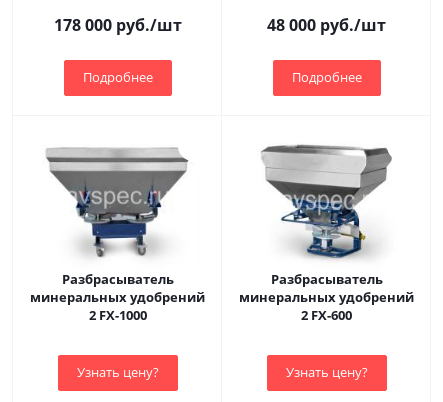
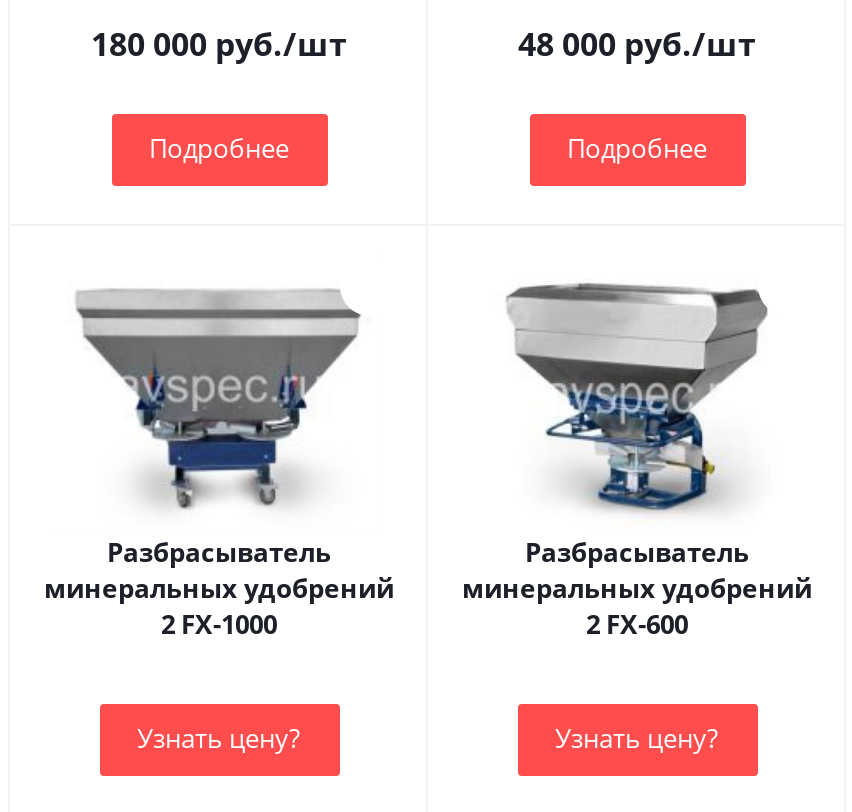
[53,14,181,36] 178 000 руб./шт -> [91,22,347,66] 180 000 руб./шт

